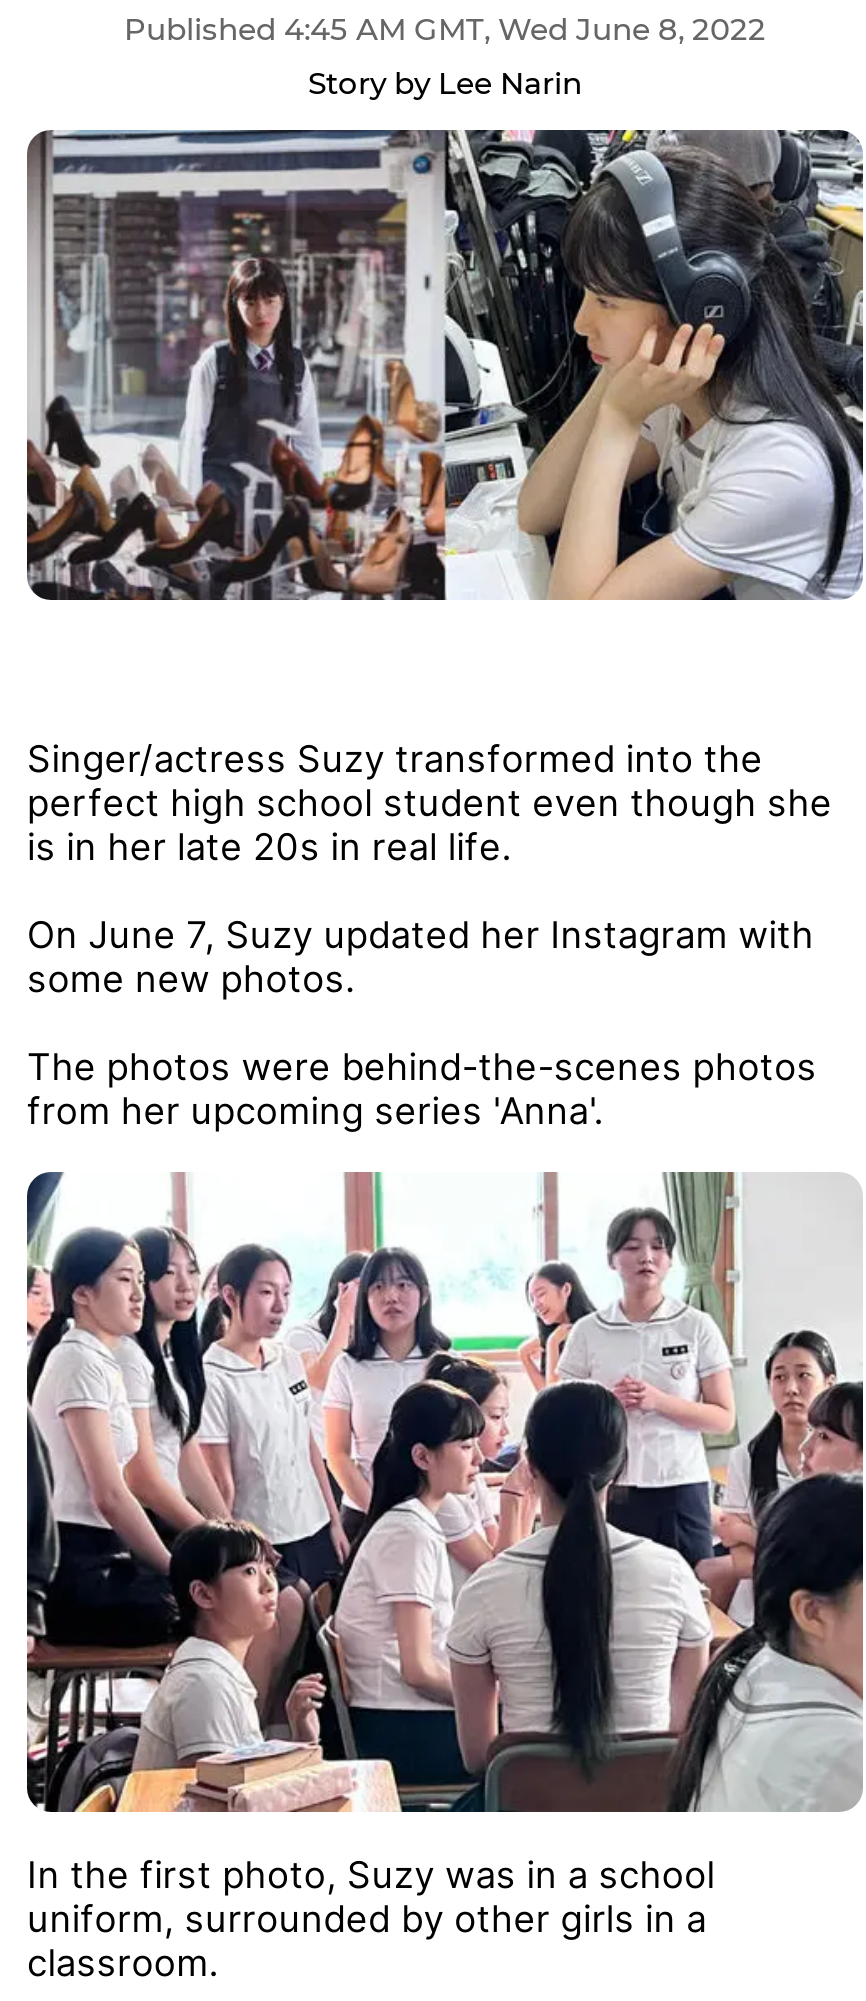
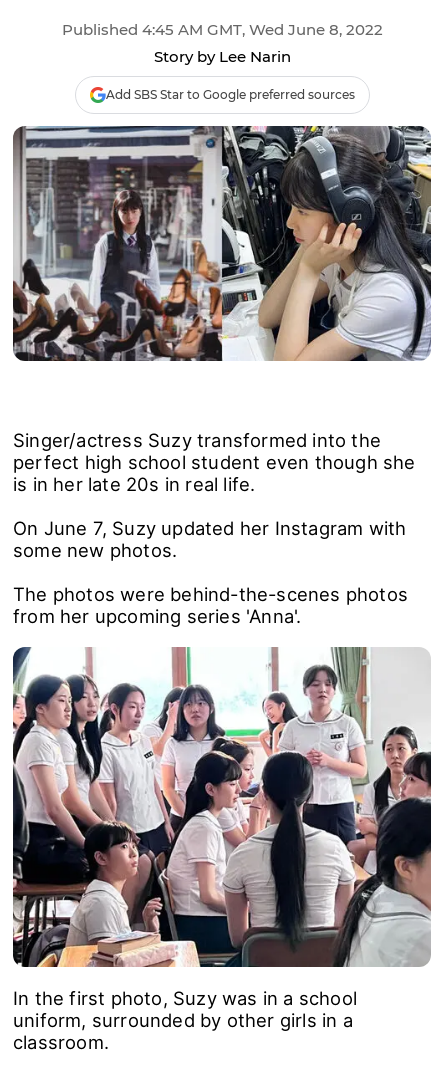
none -> [105,87,354,102] Add SBS Star to Google preferred sources

